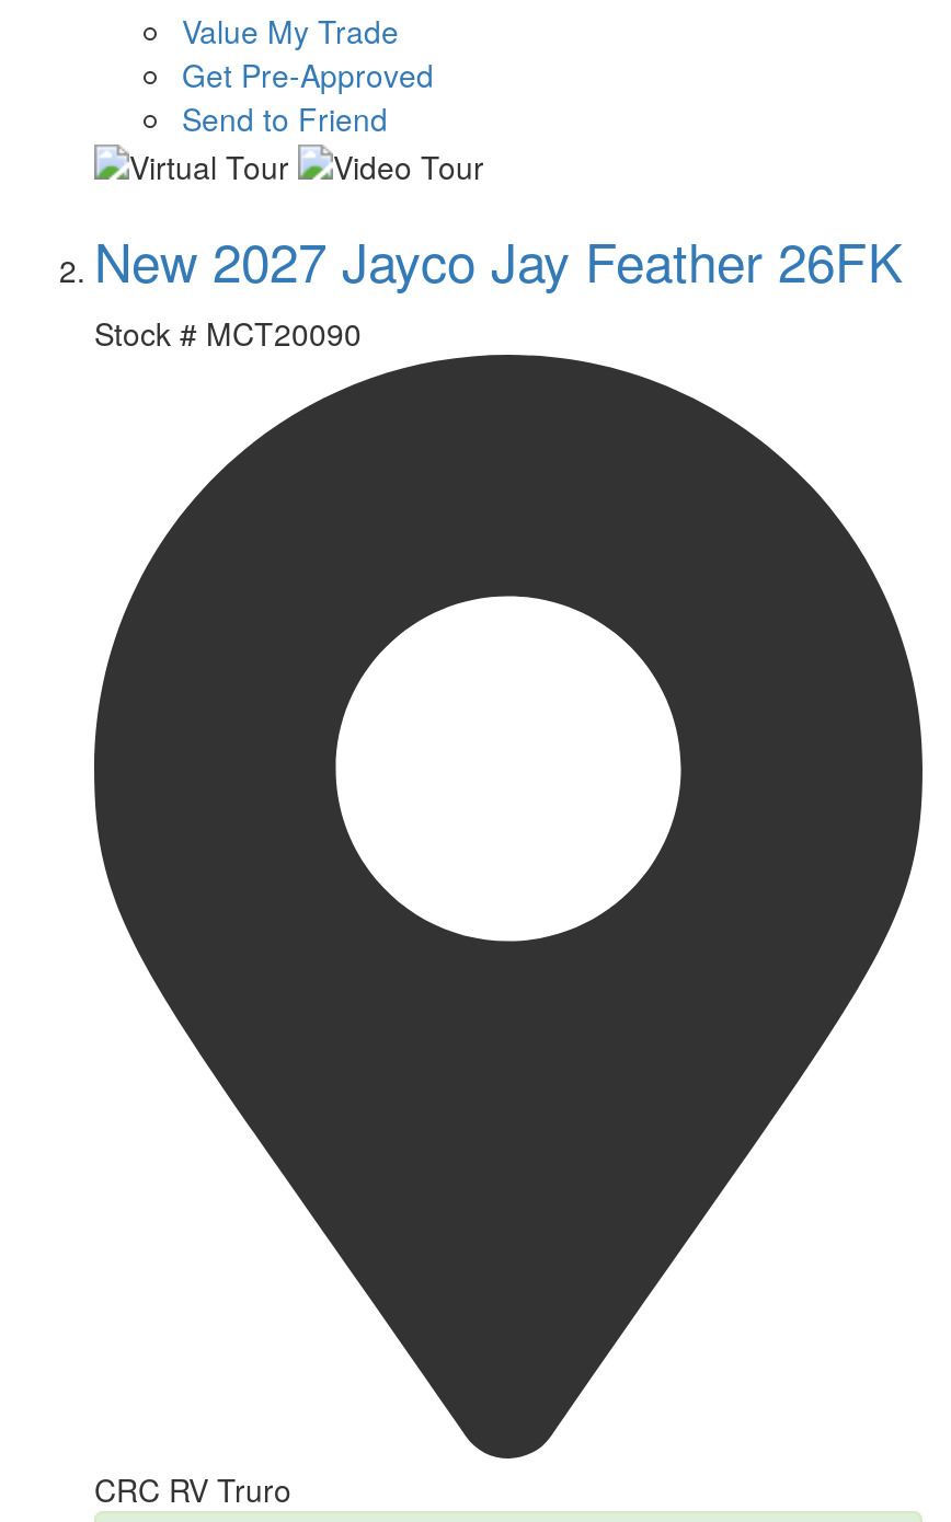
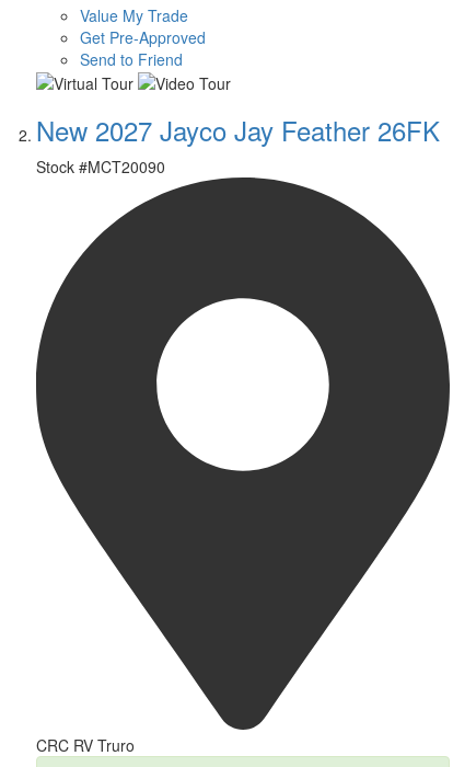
[94,312,362,355] Stock # MCT20090 -> [36,156,165,178] Stock #MCT20090

